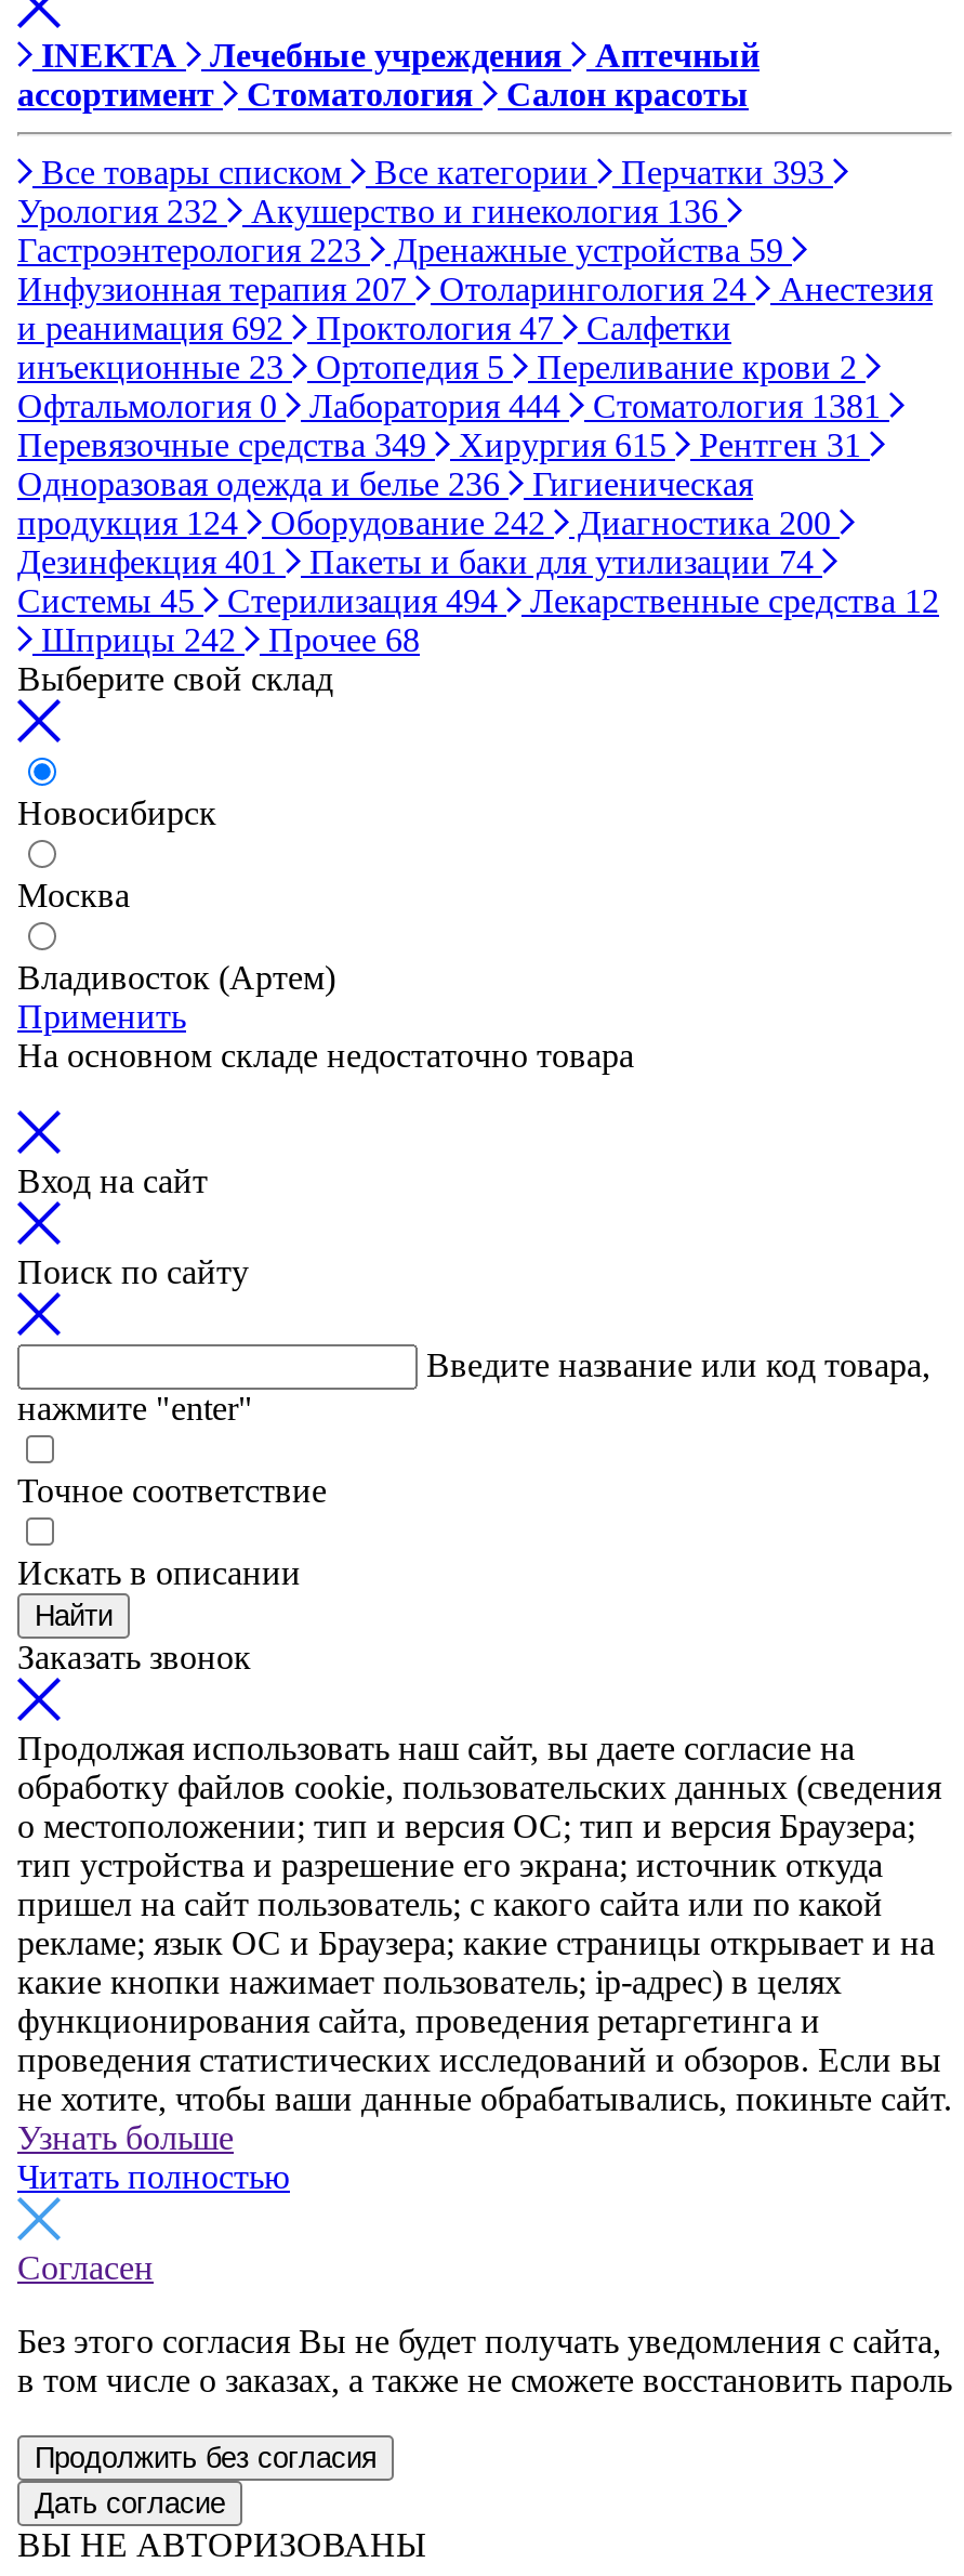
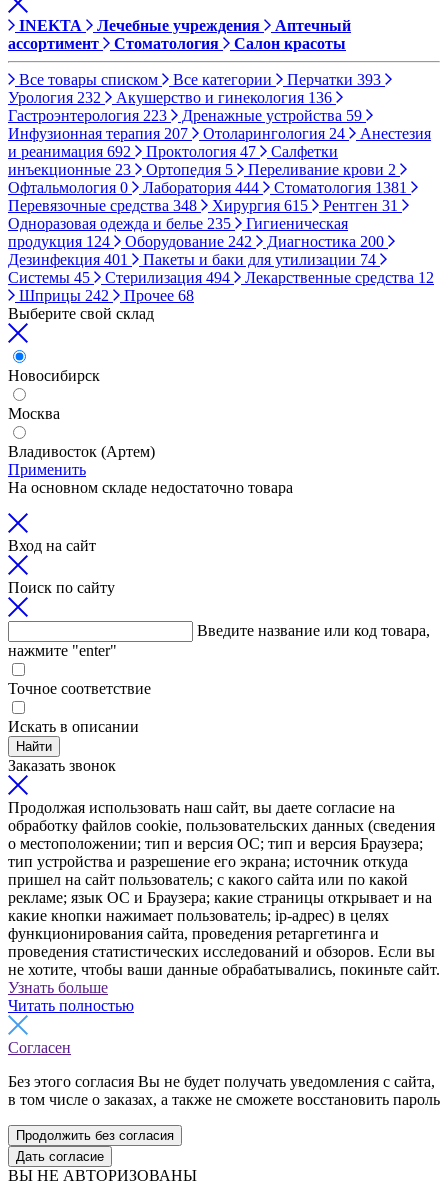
[17,427,426,464] Перевязочные средства 349 -> [8,197,197,214] Перевязочные средства 348
[17,466,500,503] Одноразовая одежда и белье 236 -> [8,215,231,232] Одноразовая одежда и белье 235

